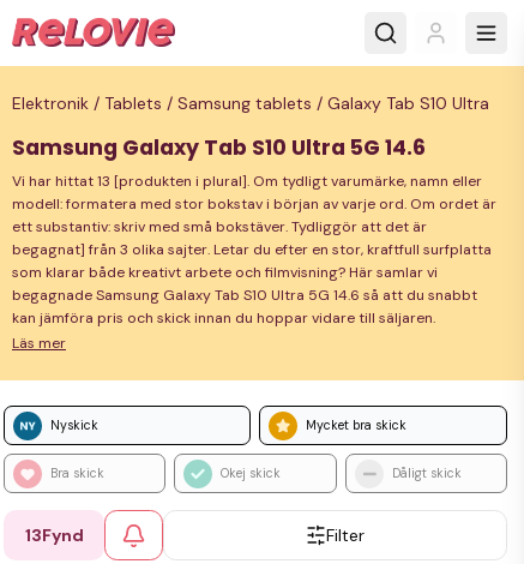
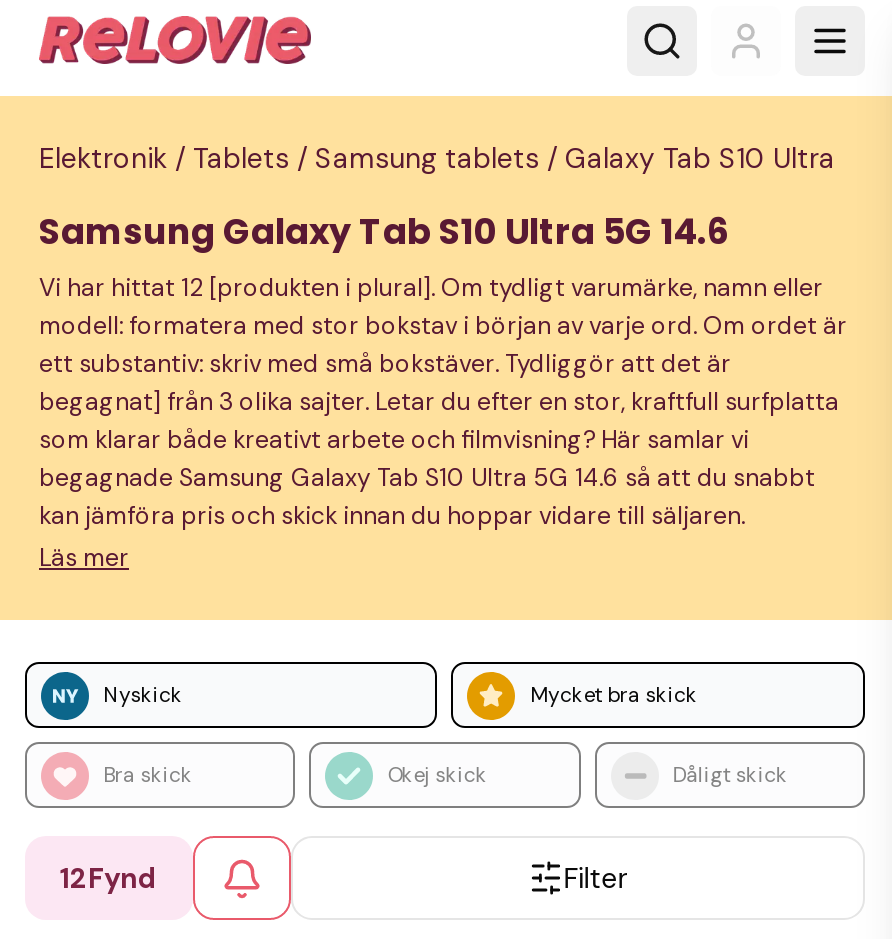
[12,172,482,191] Vi har hittat 13 [produkten i plural]. Om tydligt varumärke, namn eller -> [39,272,823,304] Vi har hittat 12 [produkten i plural]. Om tydligt varumärke, namn eller
[25,524,83,545] 13Fynd -> [60,859,158,895] 12Fynd

